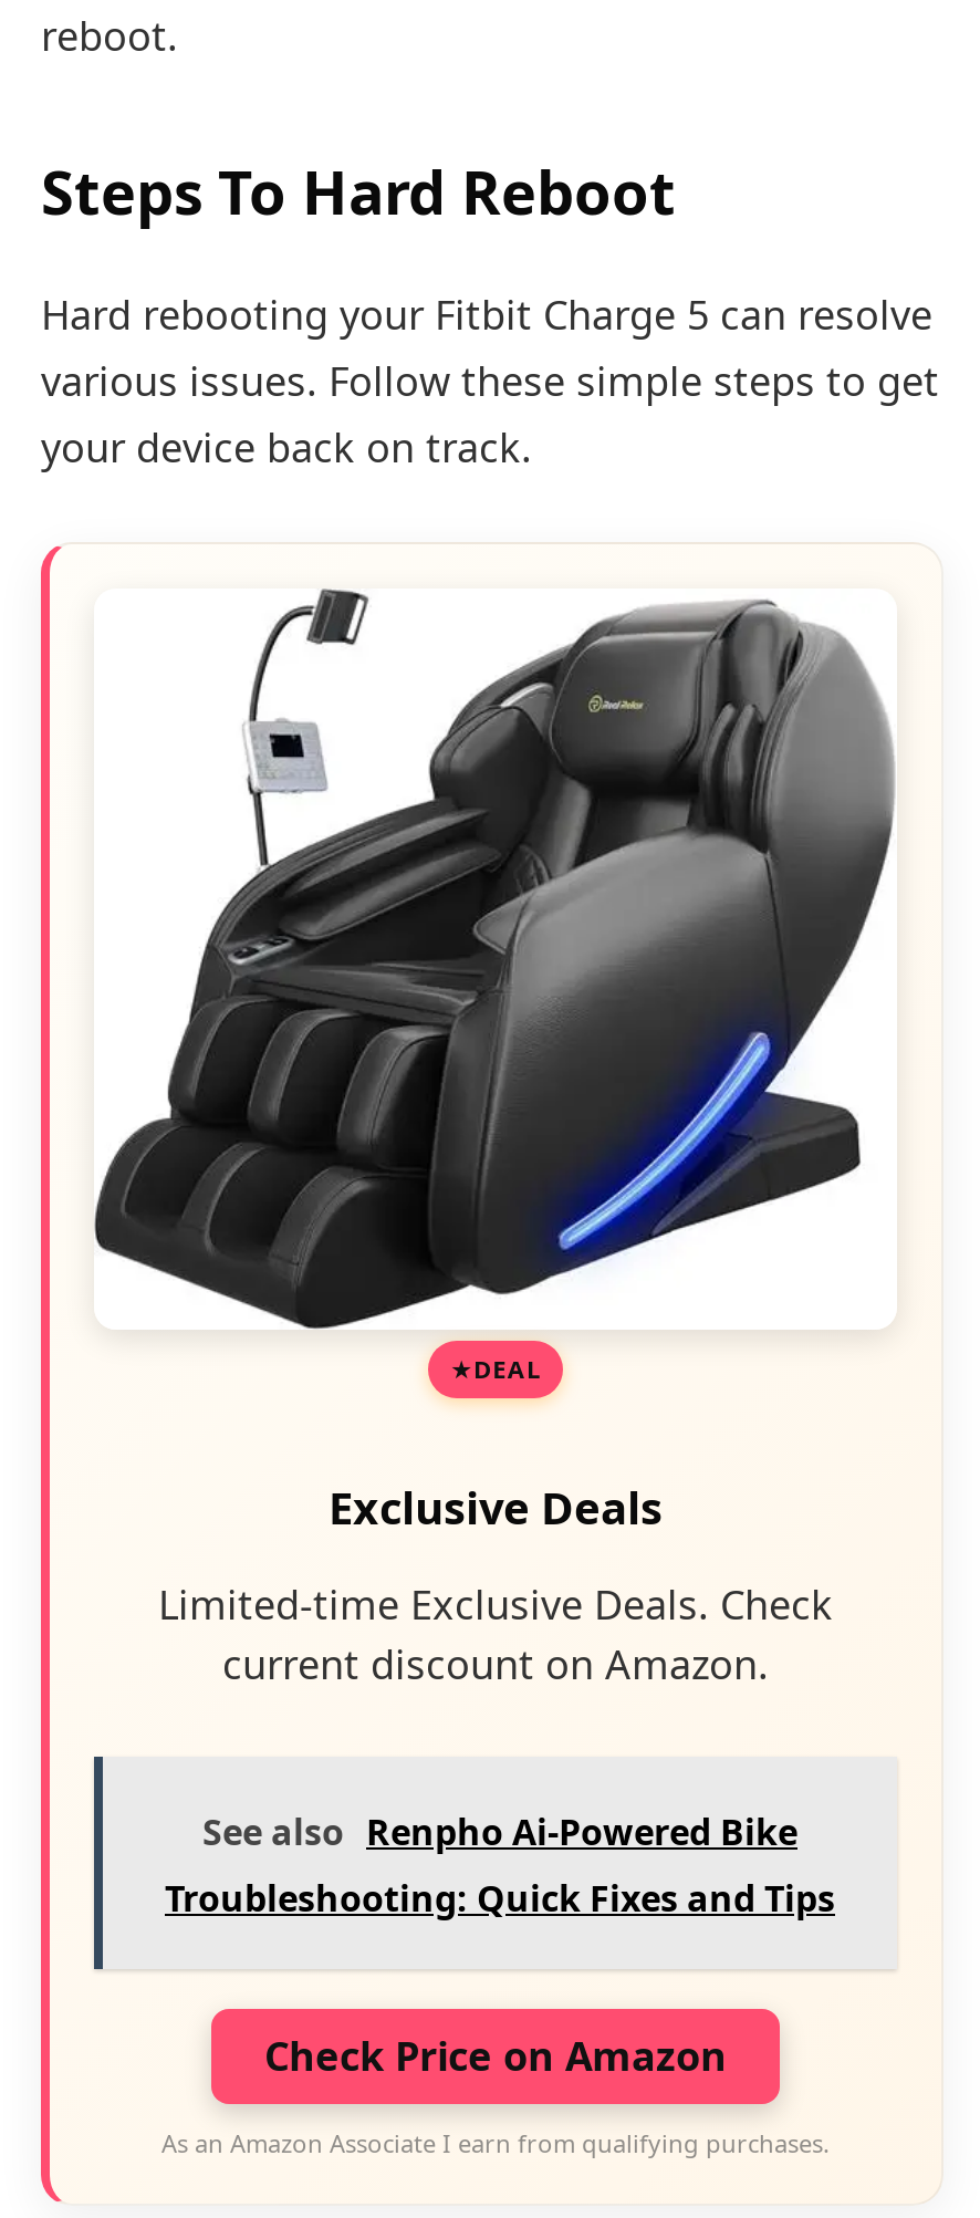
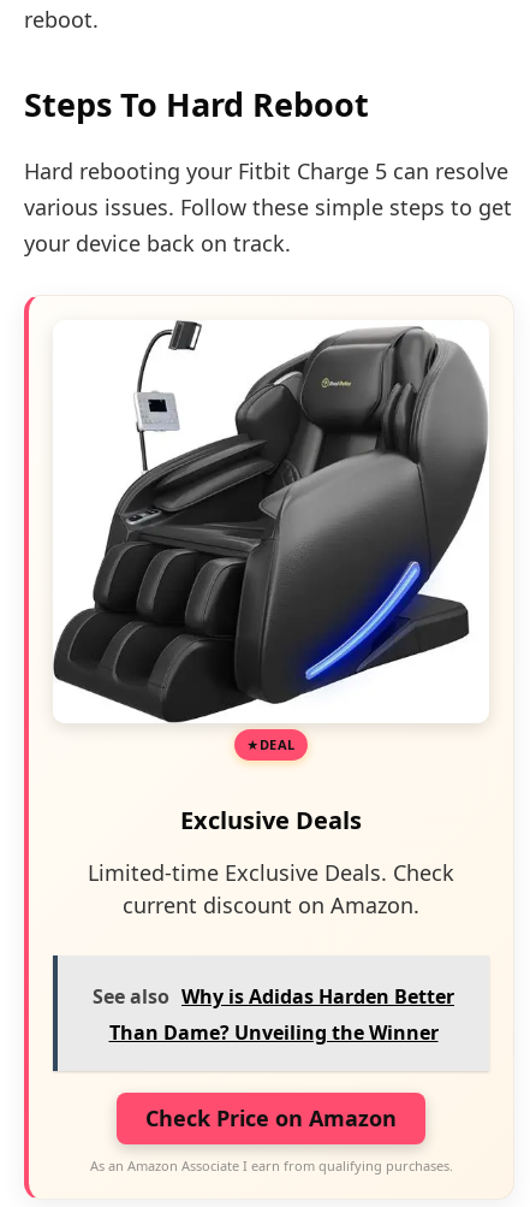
[165,1807,835,1922] See also Renpho Ai-Powered Bike | Troubleshooting: Quick Fixes and Tips -> [93,983,454,1046] See also Why is Adidas Harden Better | Than Dame? Unveiling the Winner

